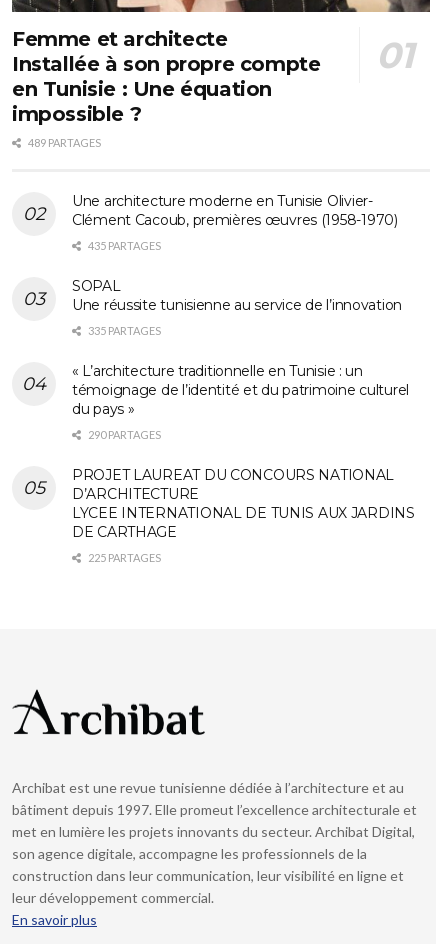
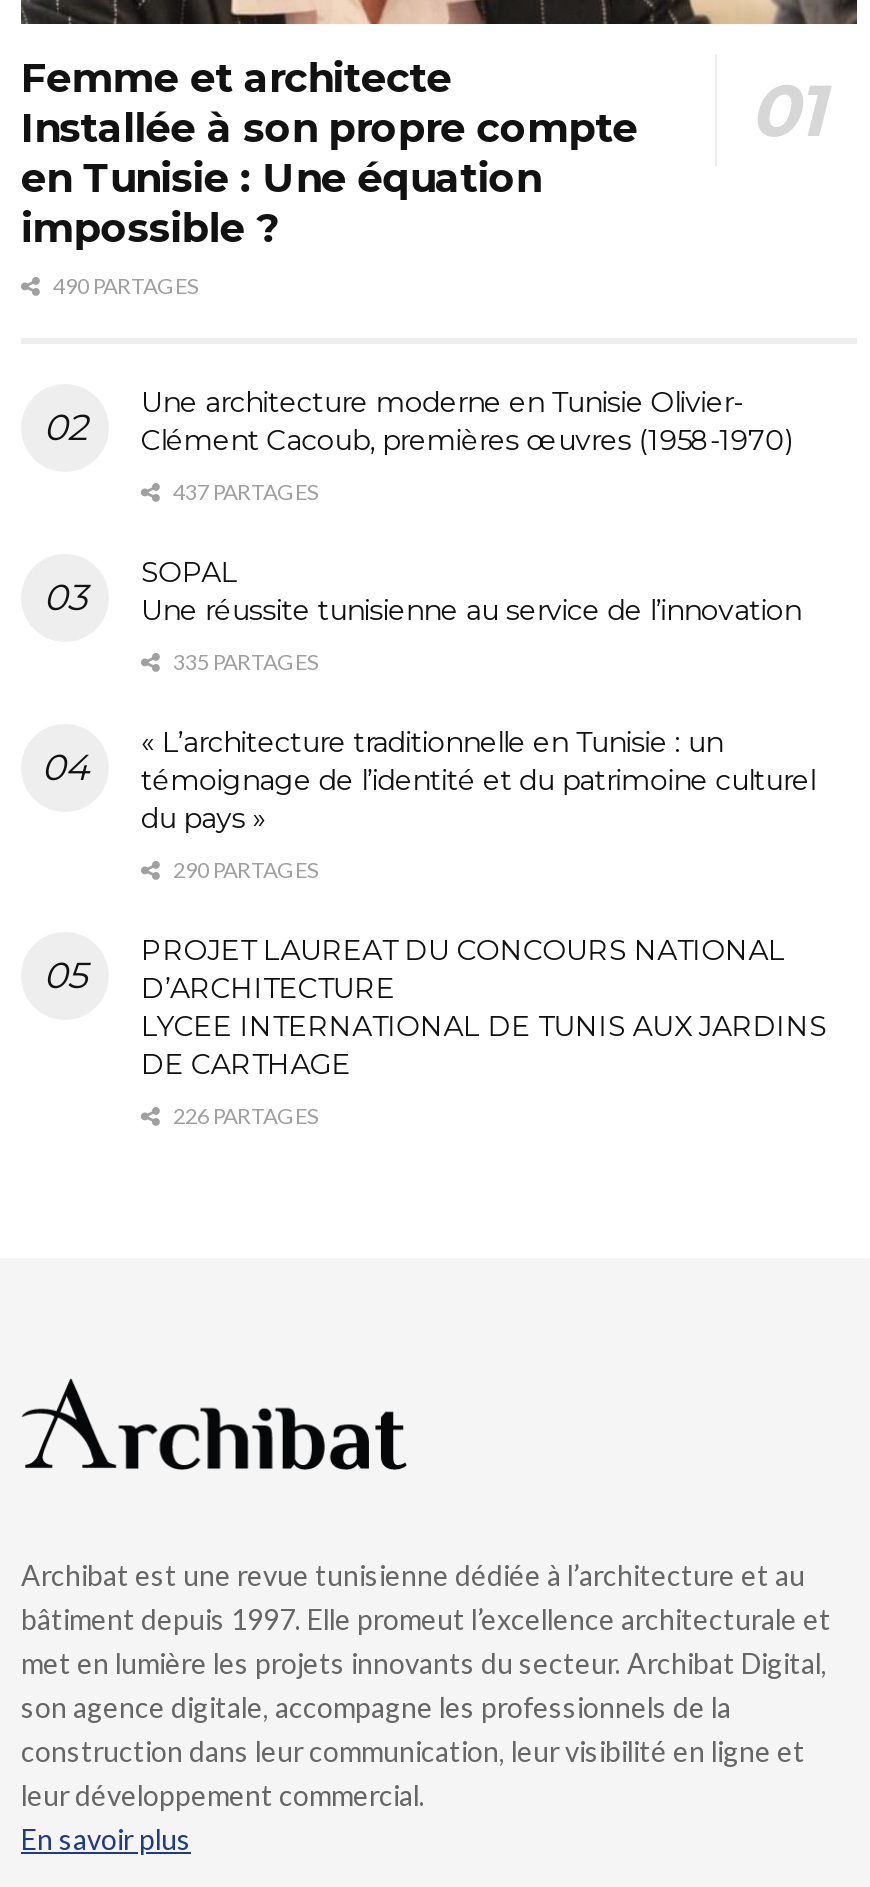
[26,136,101,149] 489 PARTAGES -> [49,272,199,298] 490 PARTAGES
[86,239,161,252] 435 PARTAGES -> [169,478,319,504] 437 PARTAGES
[86,551,161,564] 225 PARTAGES -> [169,1102,319,1128] 226 PARTAGES

